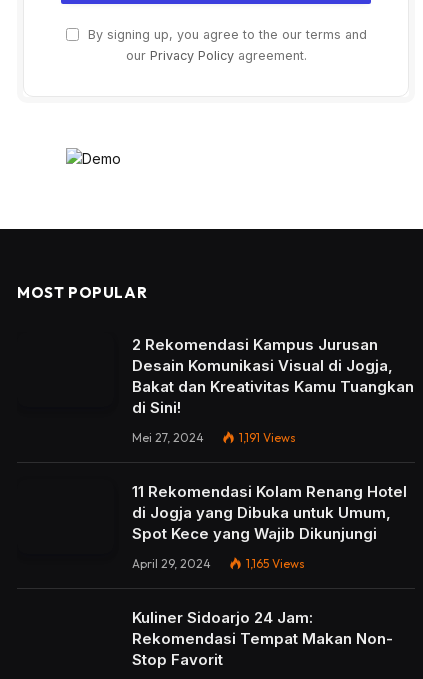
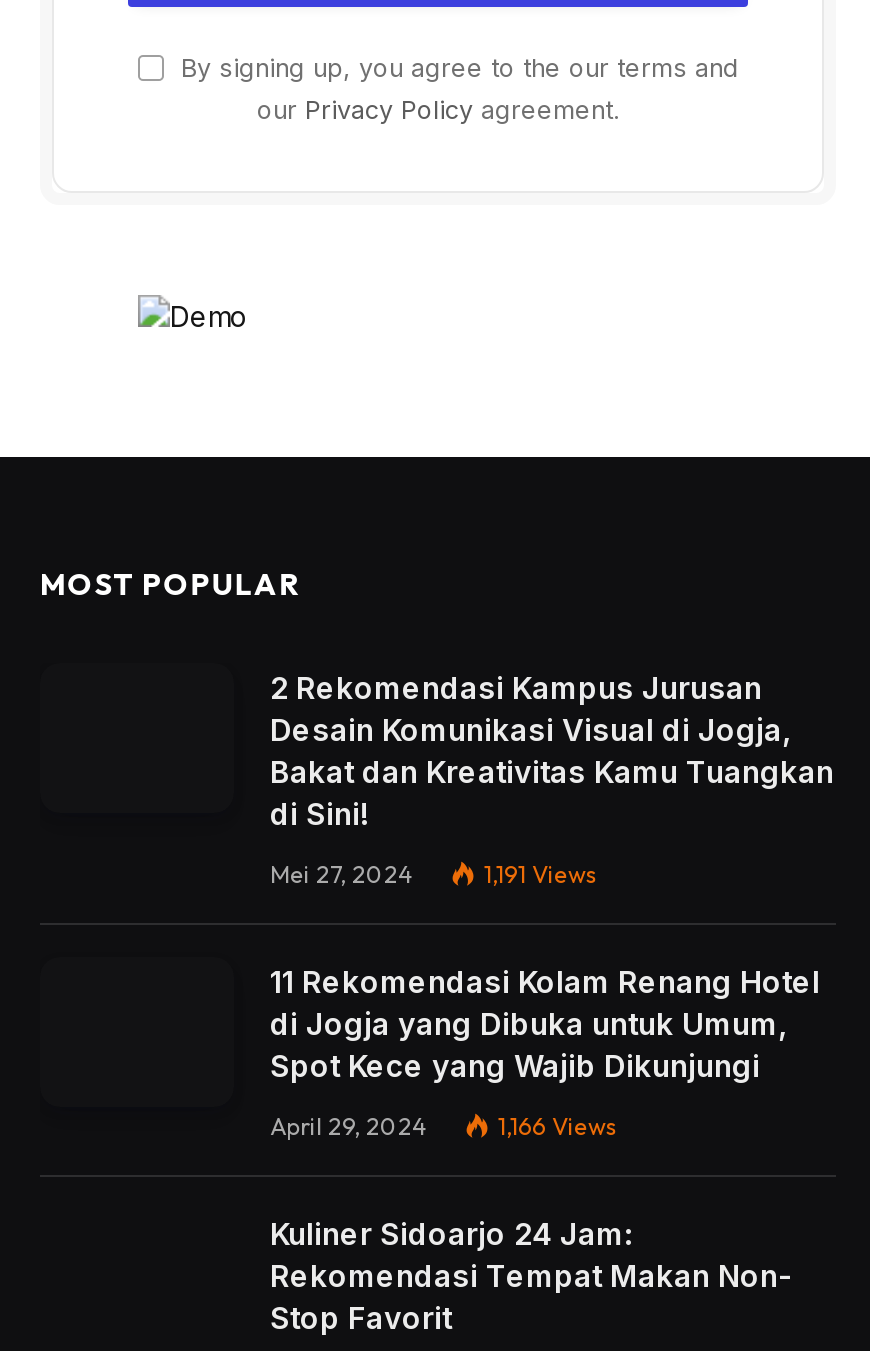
[246,556,305,571] 1,165 Views -> [498,1112,618,1142] 1,166 Views

